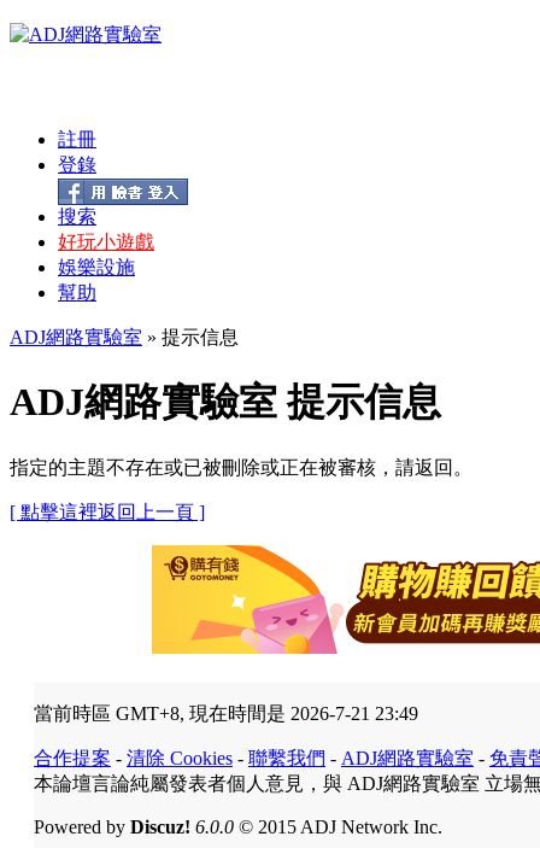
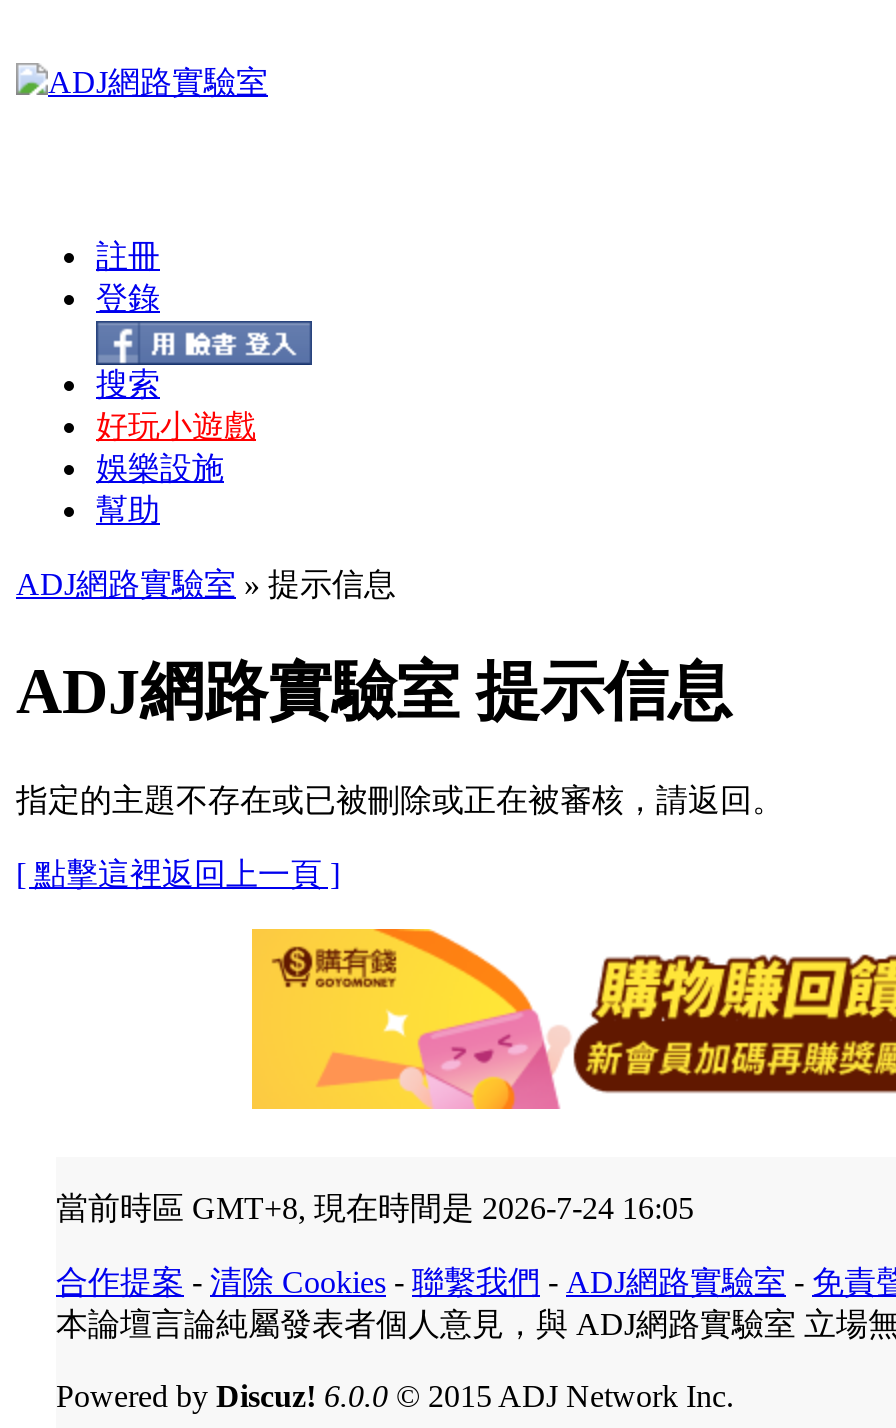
[34,703,418,724] 當前時區 GMT+8, 現在時間是 2026-7-21 23:49 -> [56,1191,694,1225] 當前時區 GMT+8, 現在時間是 2026-7-24 16:05

